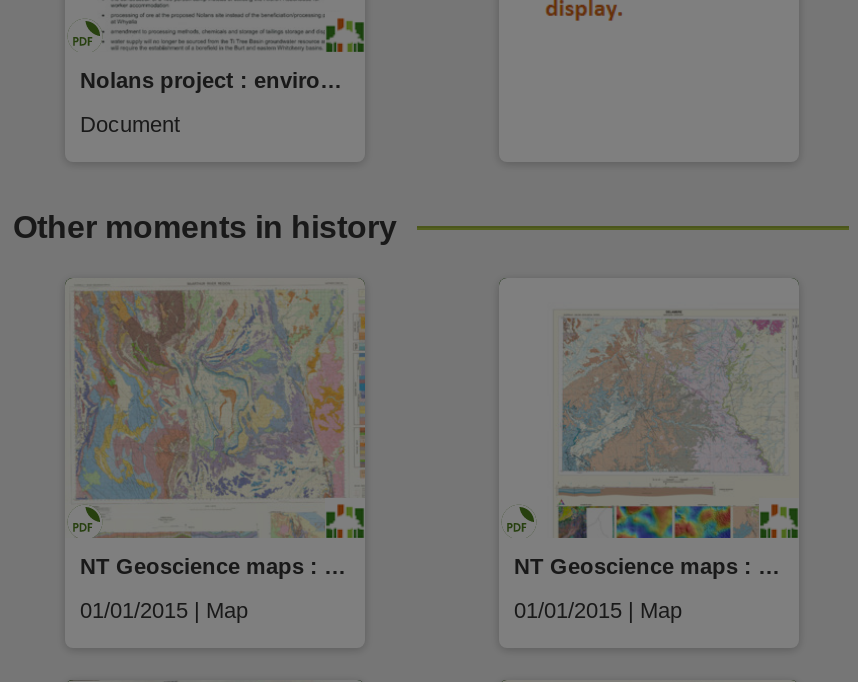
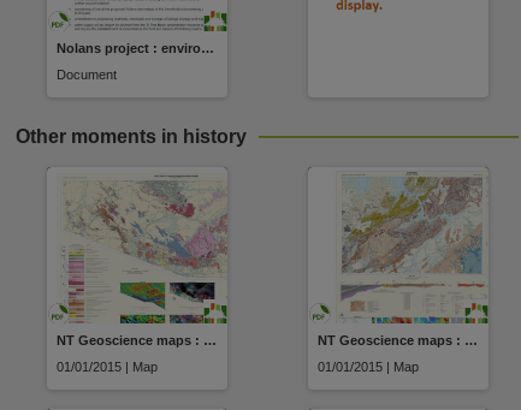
[71,282,367,540] [image] -> [52,170,227,325] [image]
[553,286,791,540] [image] -> [339,171,486,325] [image]

